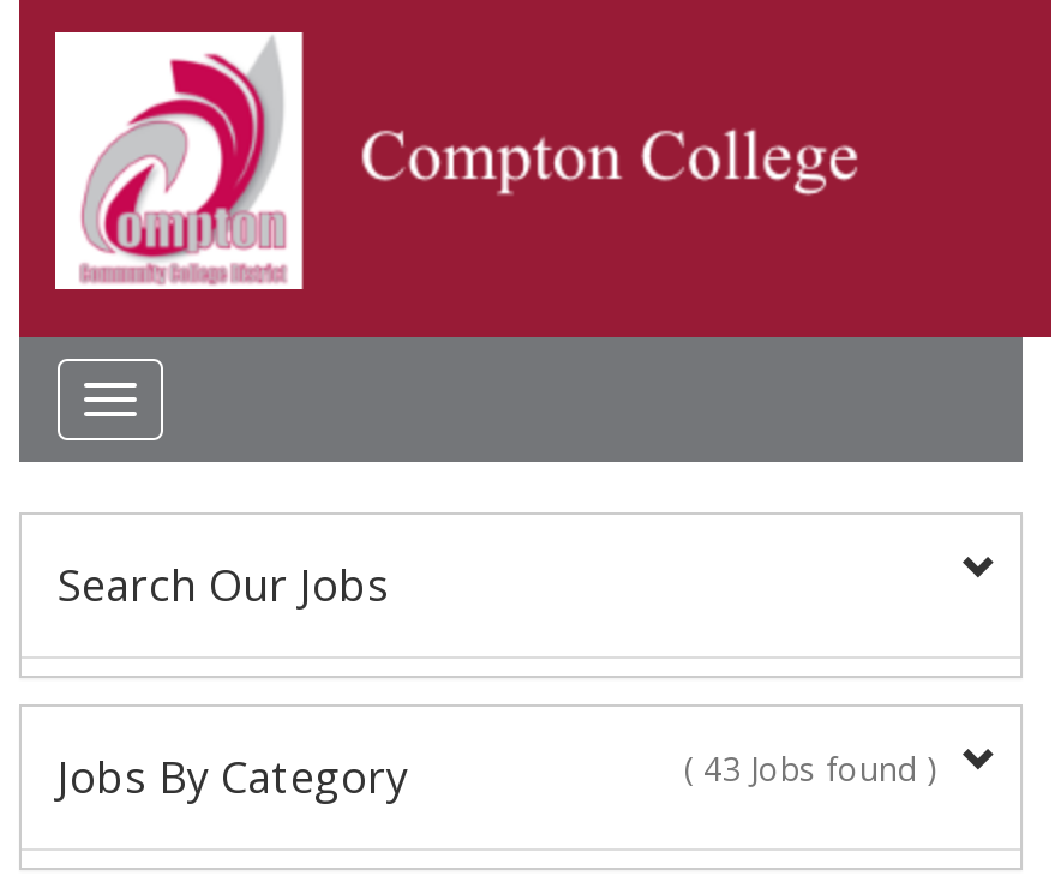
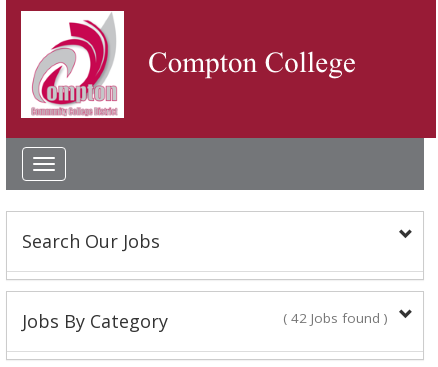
[684,748,936,791] ( 43 Jobs found ) -> [283,309,388,327] ( 42 Jobs found )

